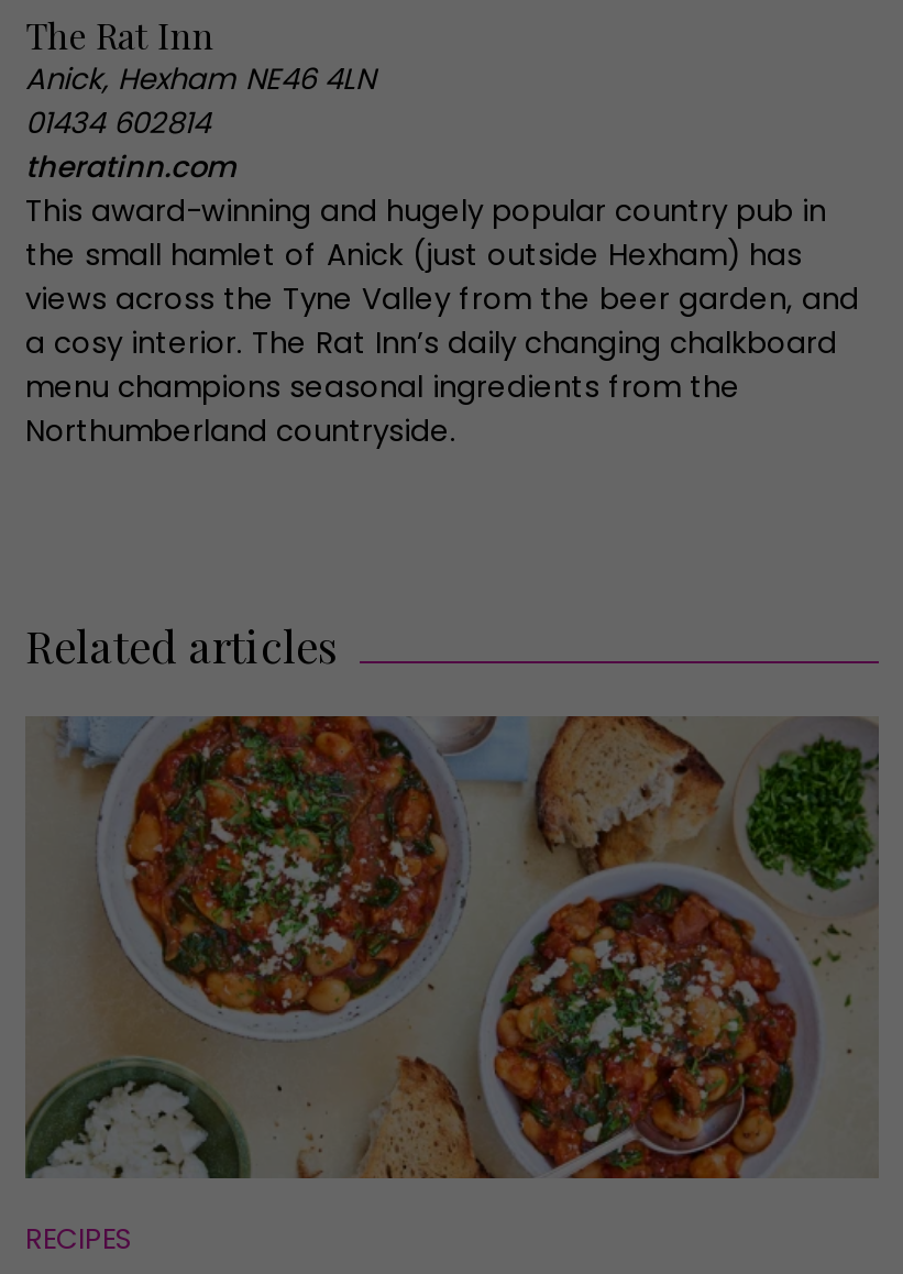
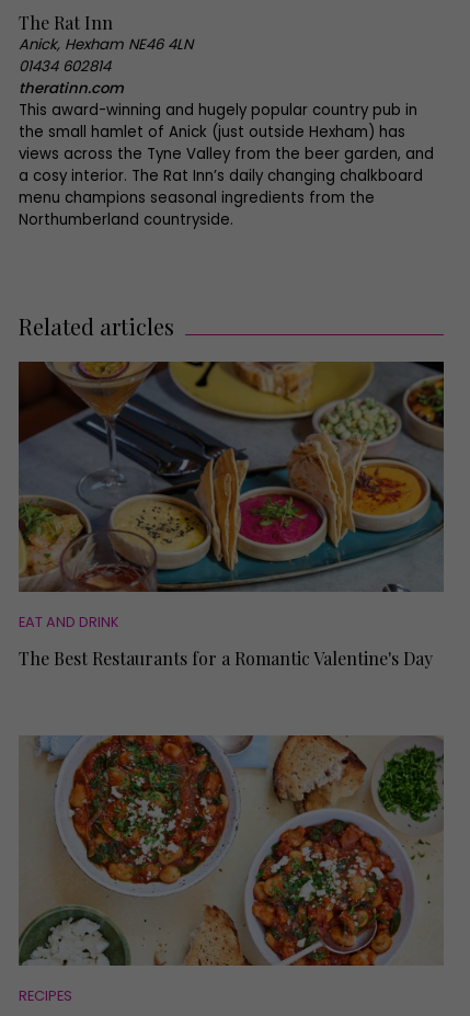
none -> [18,361,445,669] [image] | EAT AND DRINK | The Best Restaurants for a Romantic Valentine's Day

